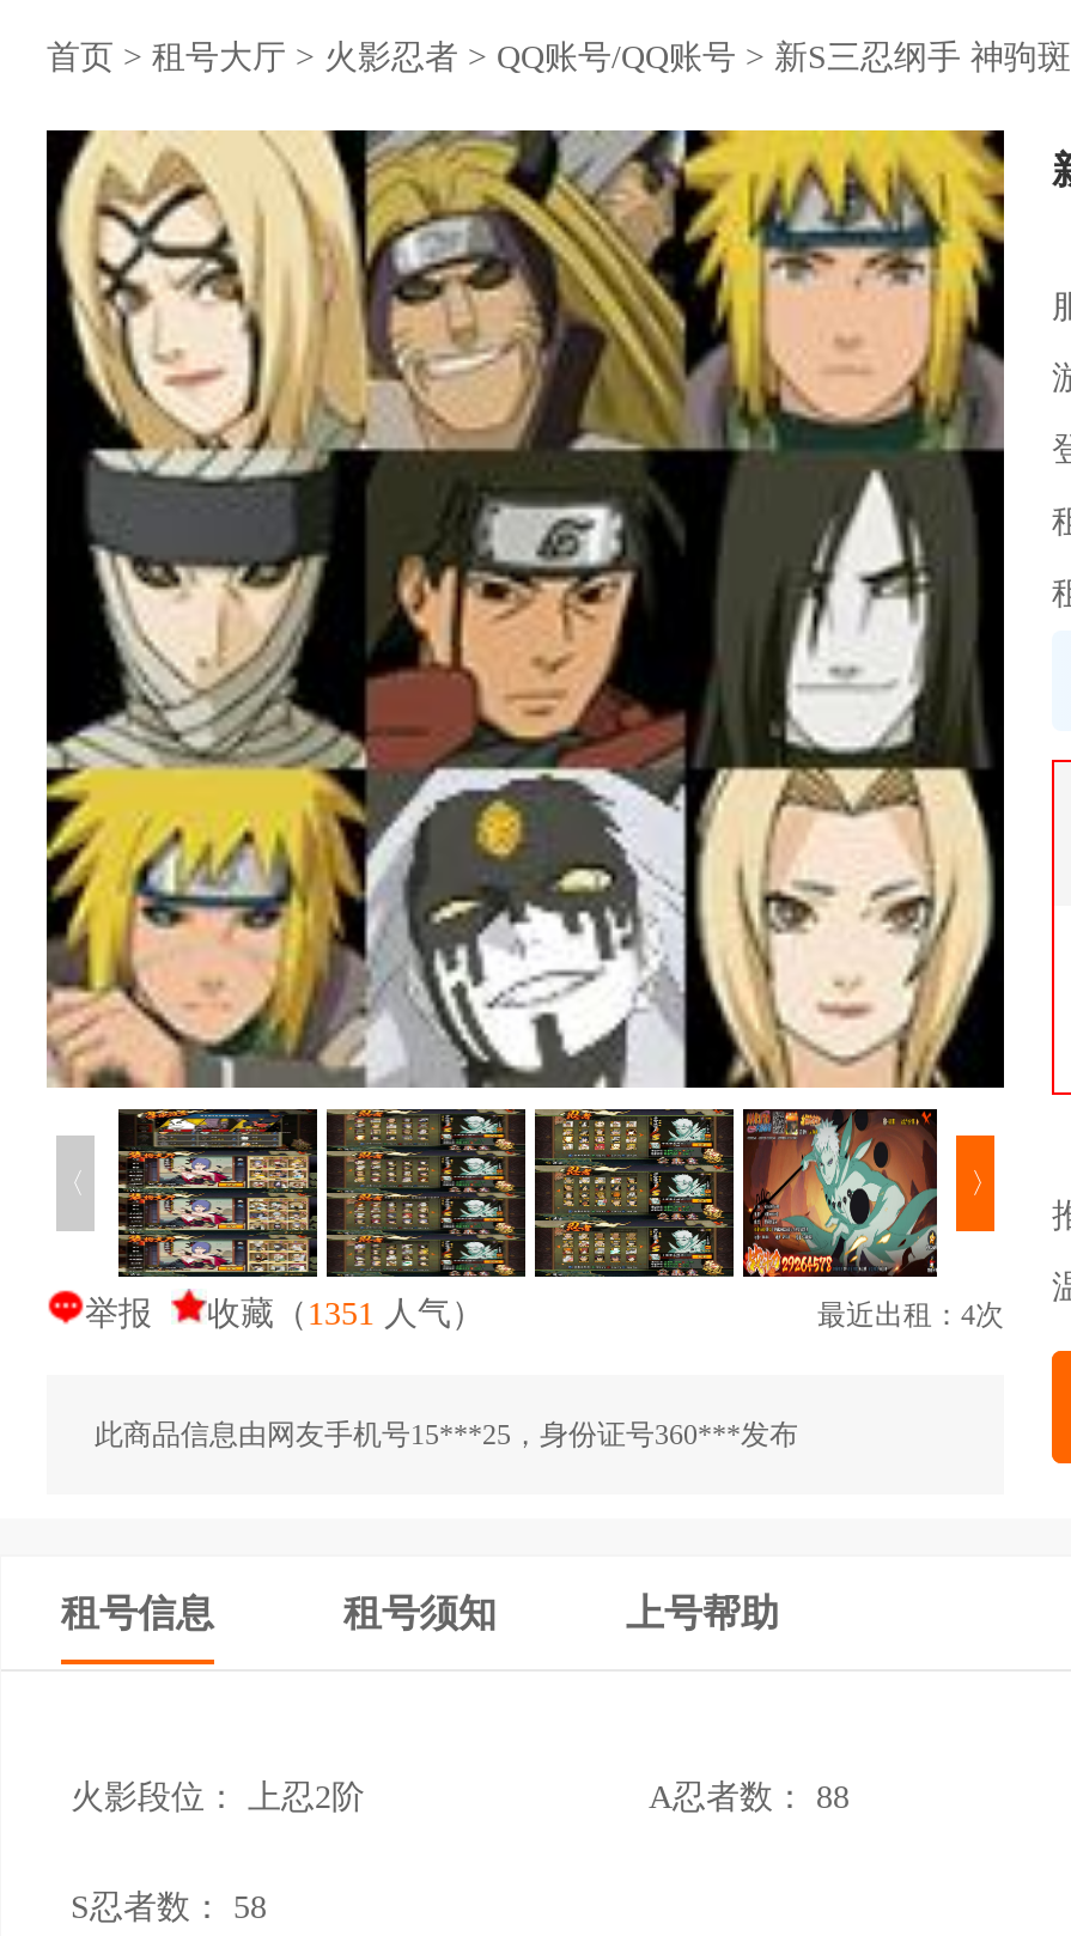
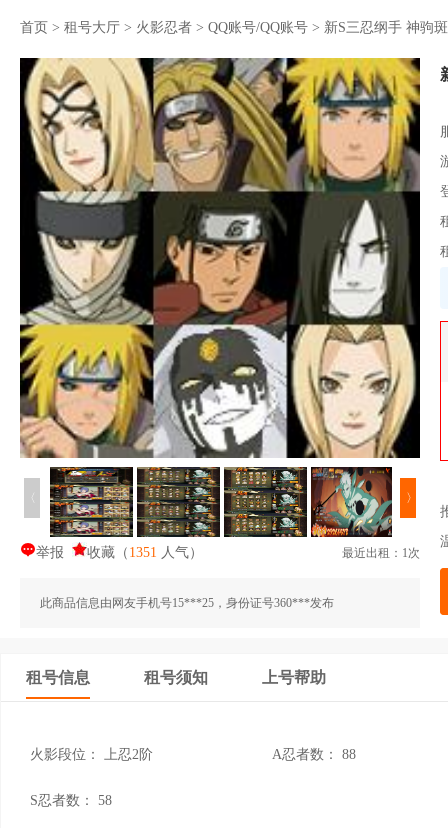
[817,1298,1004,1332] 最近出租：4次 -> [342,546,420,560] 最近出租：1次

